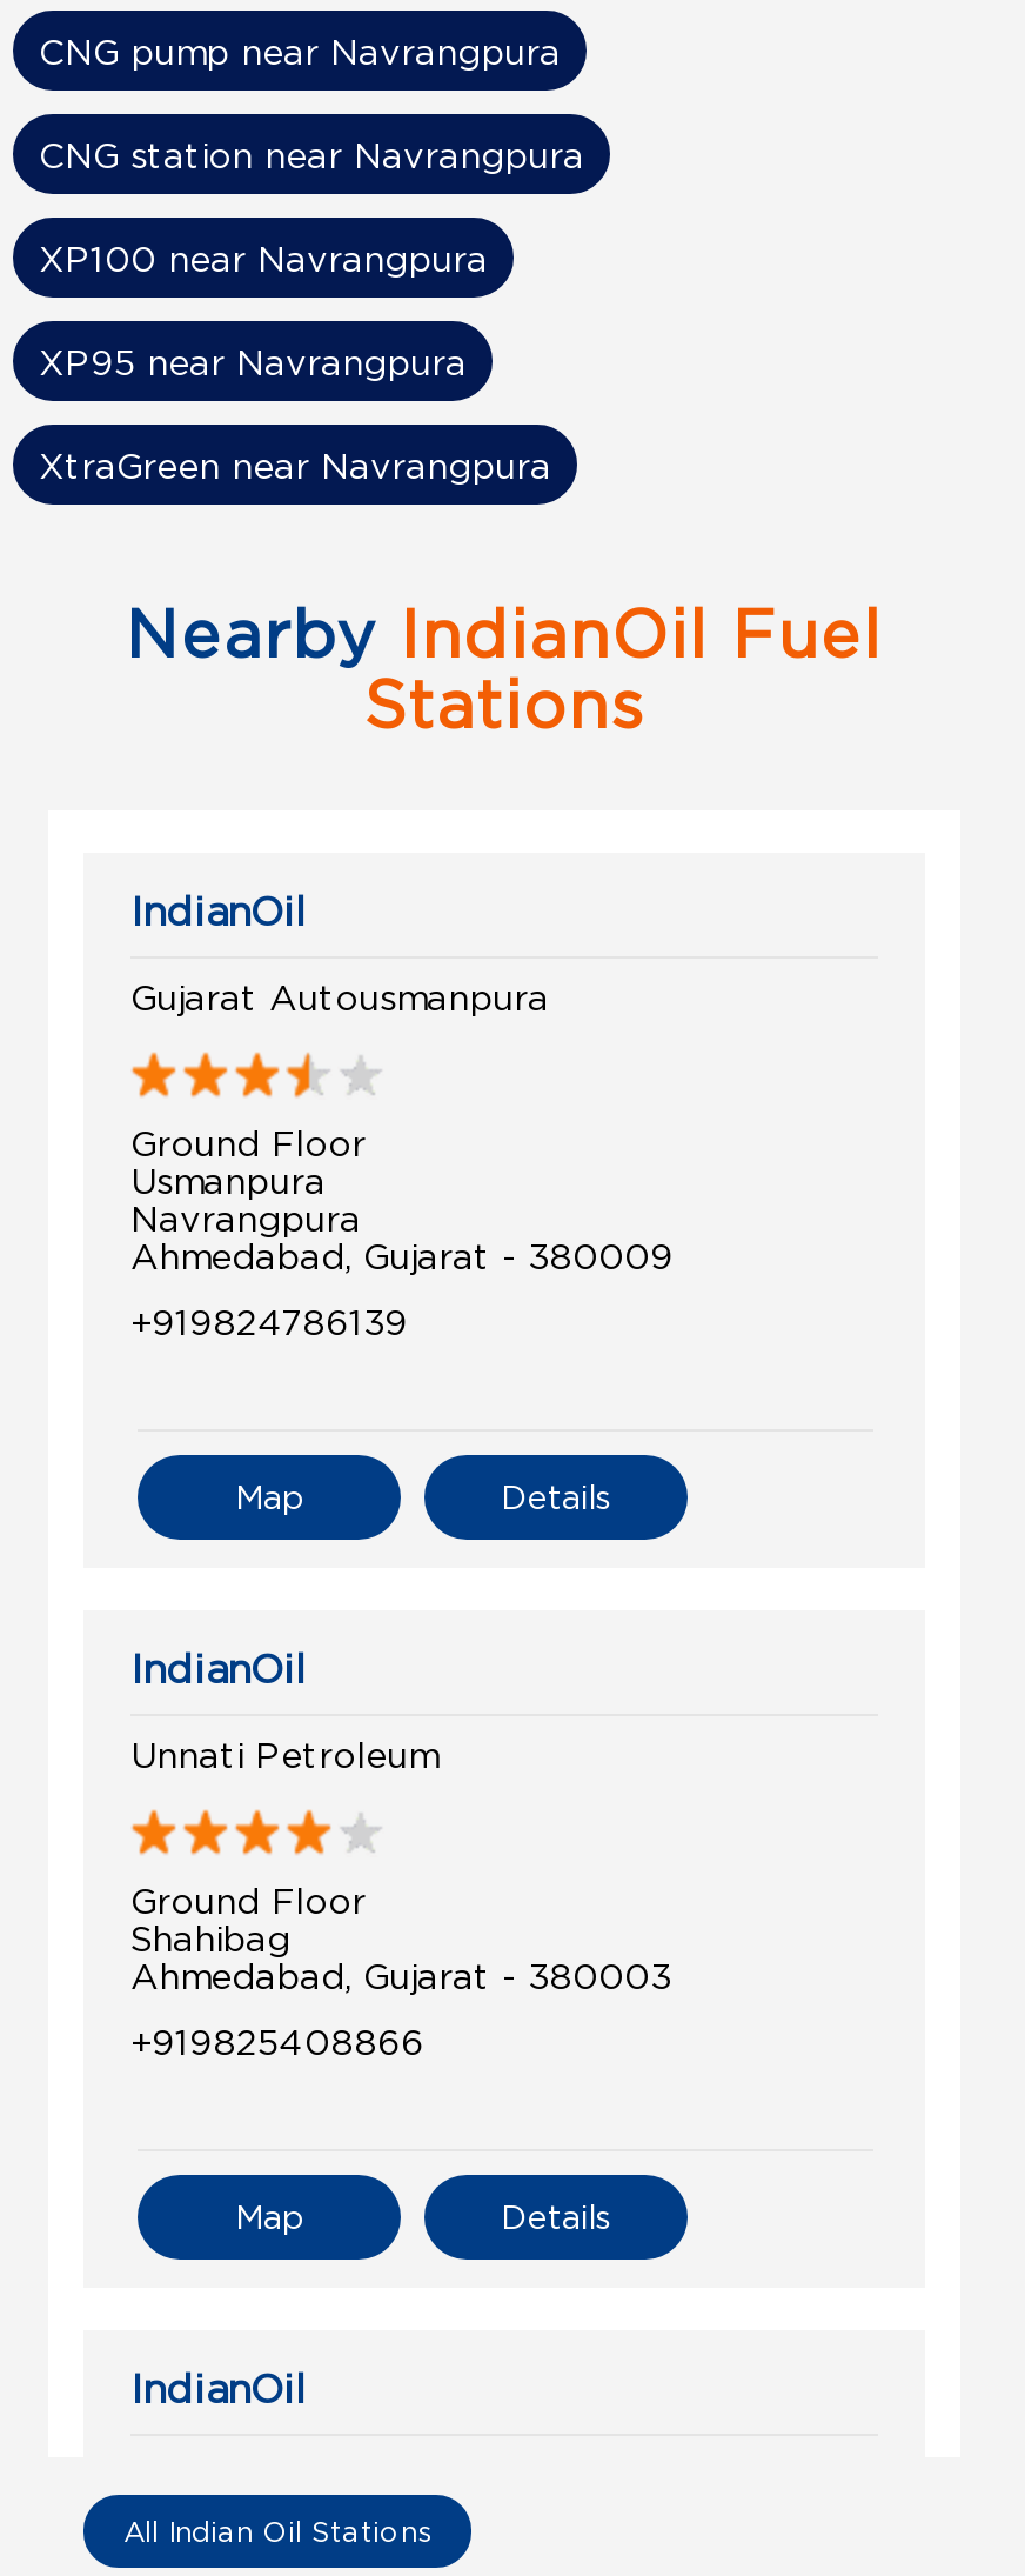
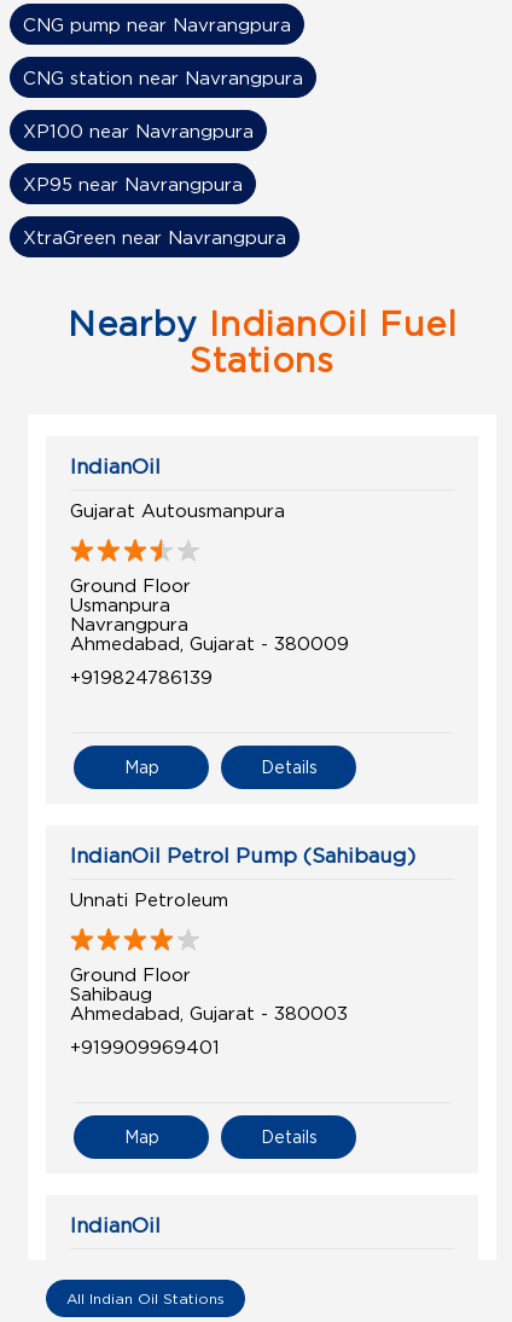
[130,1647,307,1690] IndianOil -> [70,845,415,867] IndianOil Petrol Pump (Sahibaug)
[130,1918,290,1956] Shahibag -> [70,984,152,1003] Sahibaug
[130,2022,424,2059] +919825408866 -> [70,1037,220,1057] +919909969401

